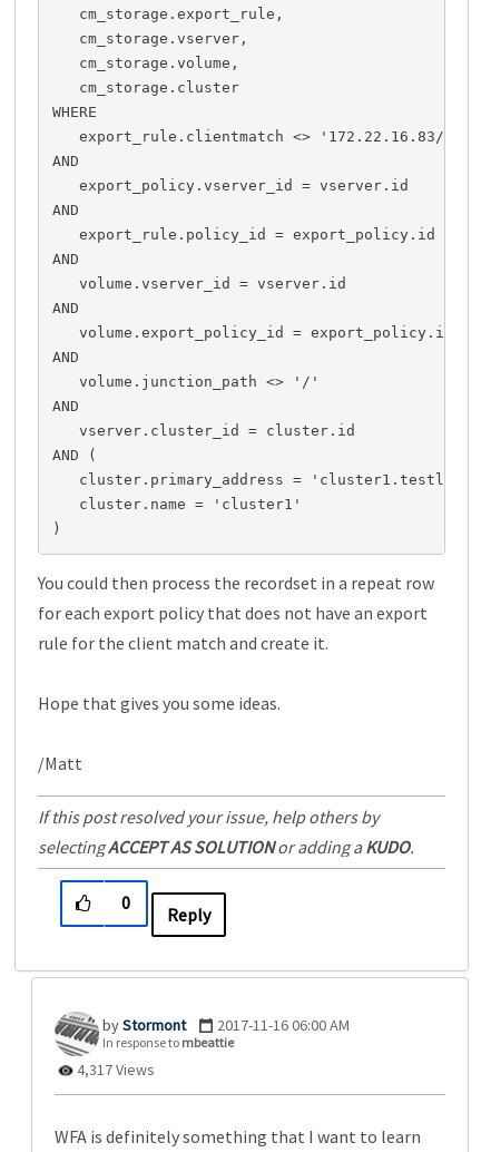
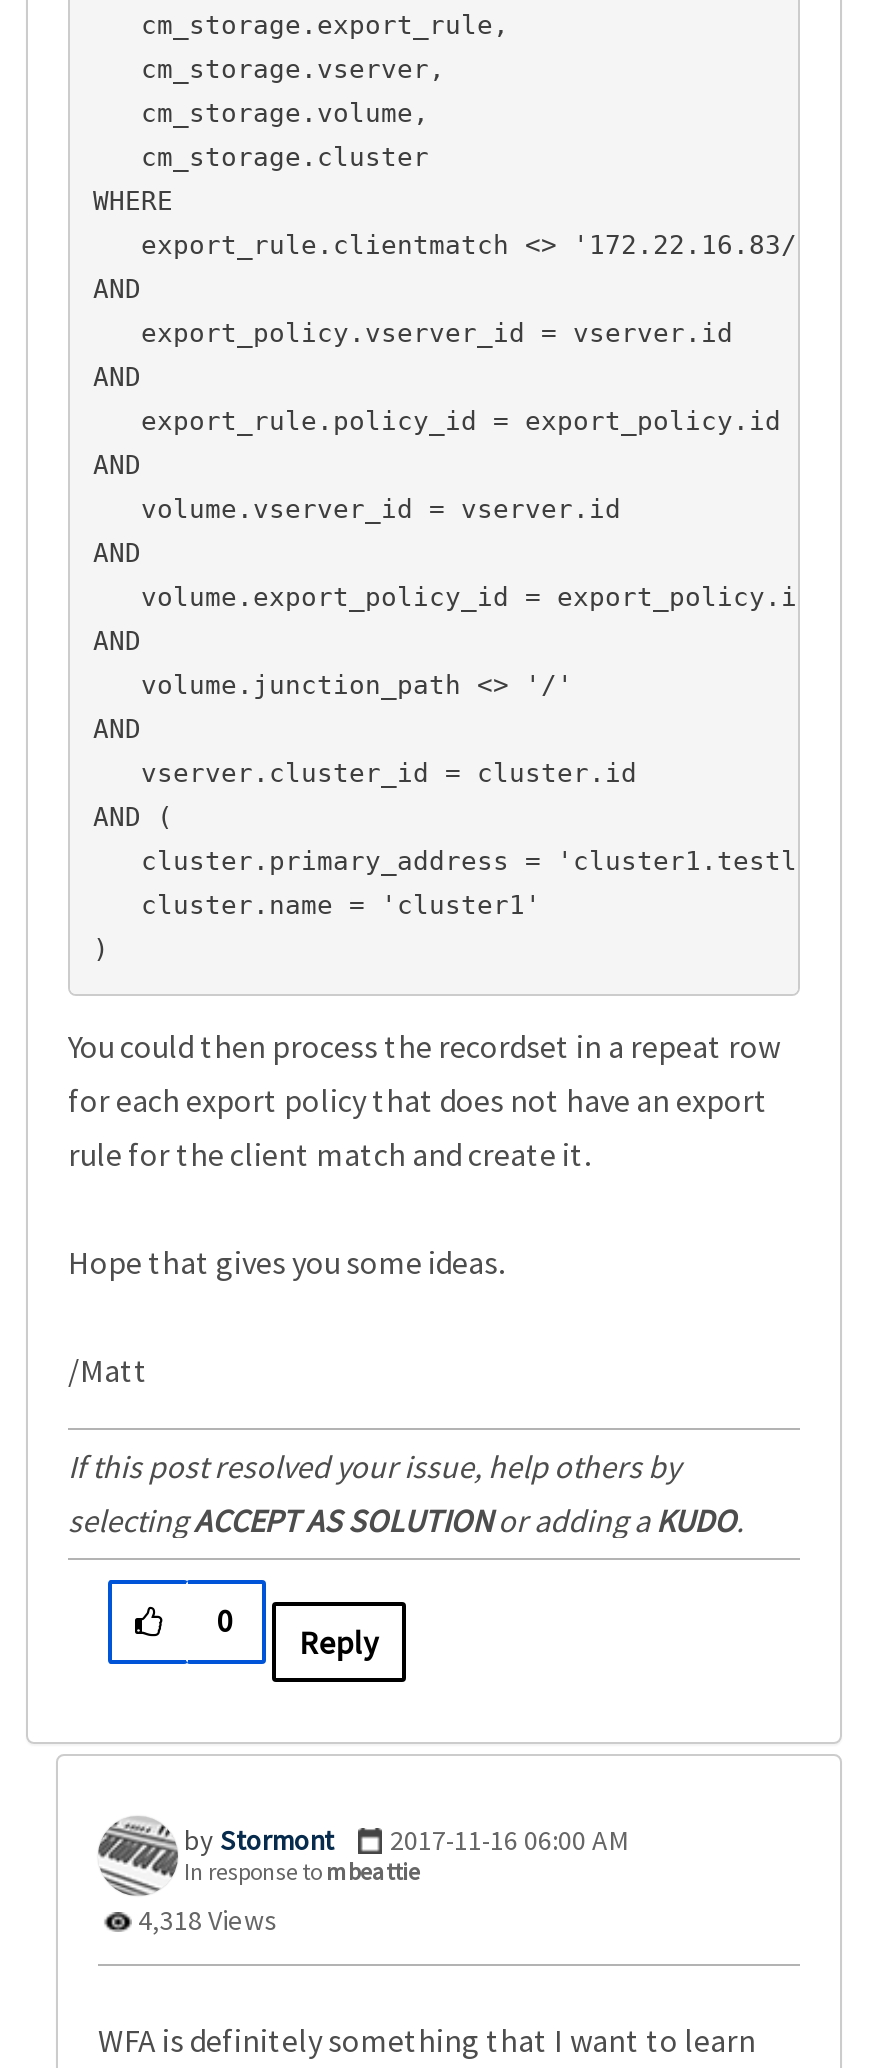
[73,1060,155,1080] 4,317 Views -> [132,1902,278,1938] 4,318 Views

